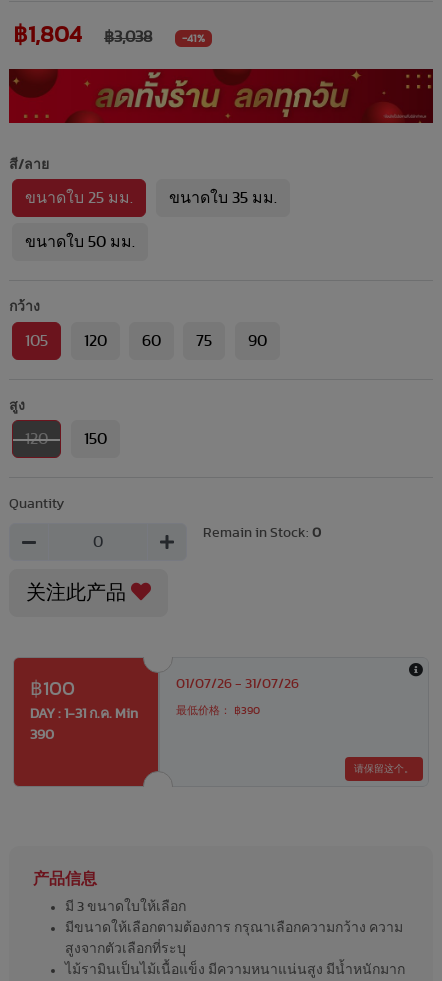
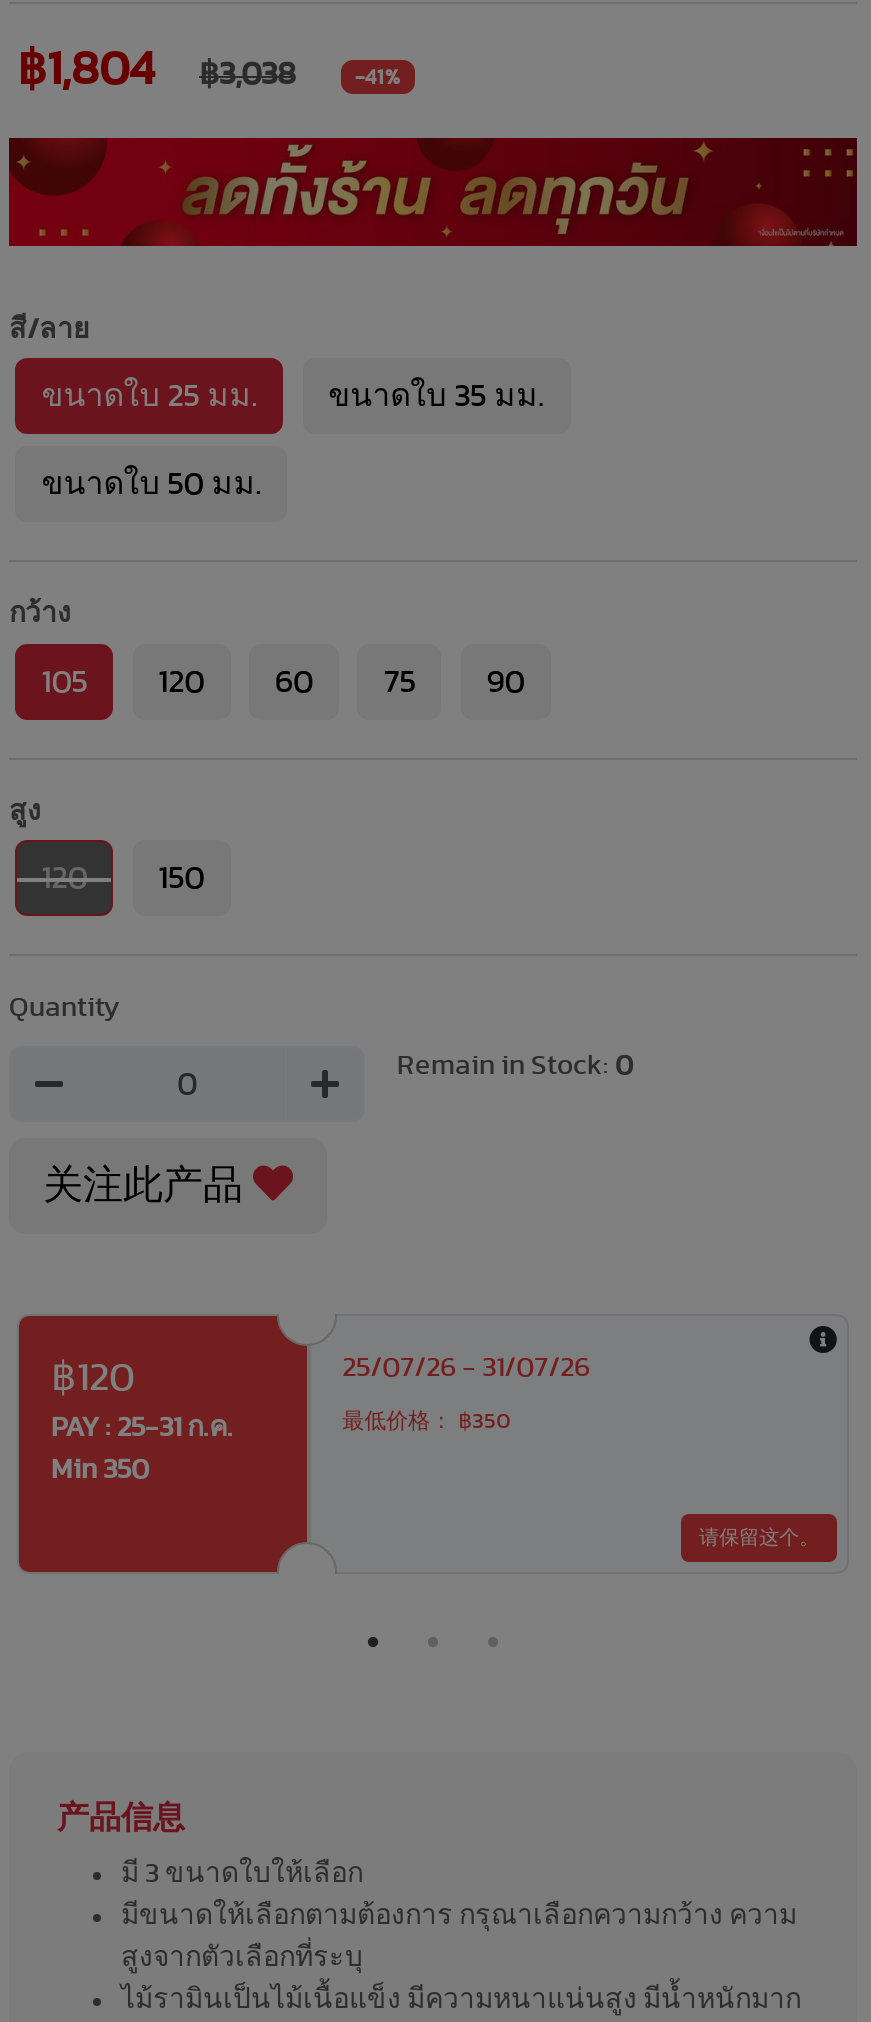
[30,679,138,721] ฿100 | DAY : 1-31 ก.ค. Min -> [51,1358,233,1442] ฿120 | PAY : 25-31 ก.ค.
[176,677,299,691] 01/07/26 - 31/07/26 -> [342,1354,590,1382] 25/07/26 - 31/07/26
[176,705,260,716] 最低价格： ฿390 -> [342,1410,510,1432] 最低价格： ฿350
[30,728,54,742] 390 -> [51,1456,149,1484] Min 350

